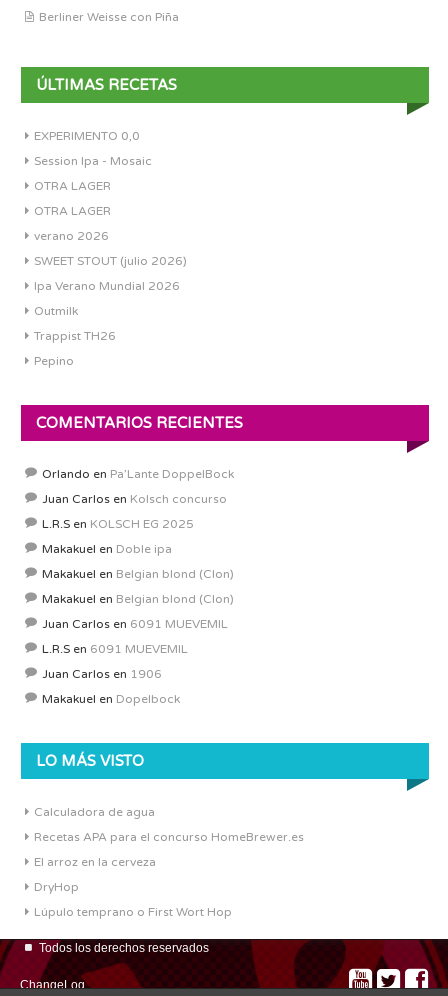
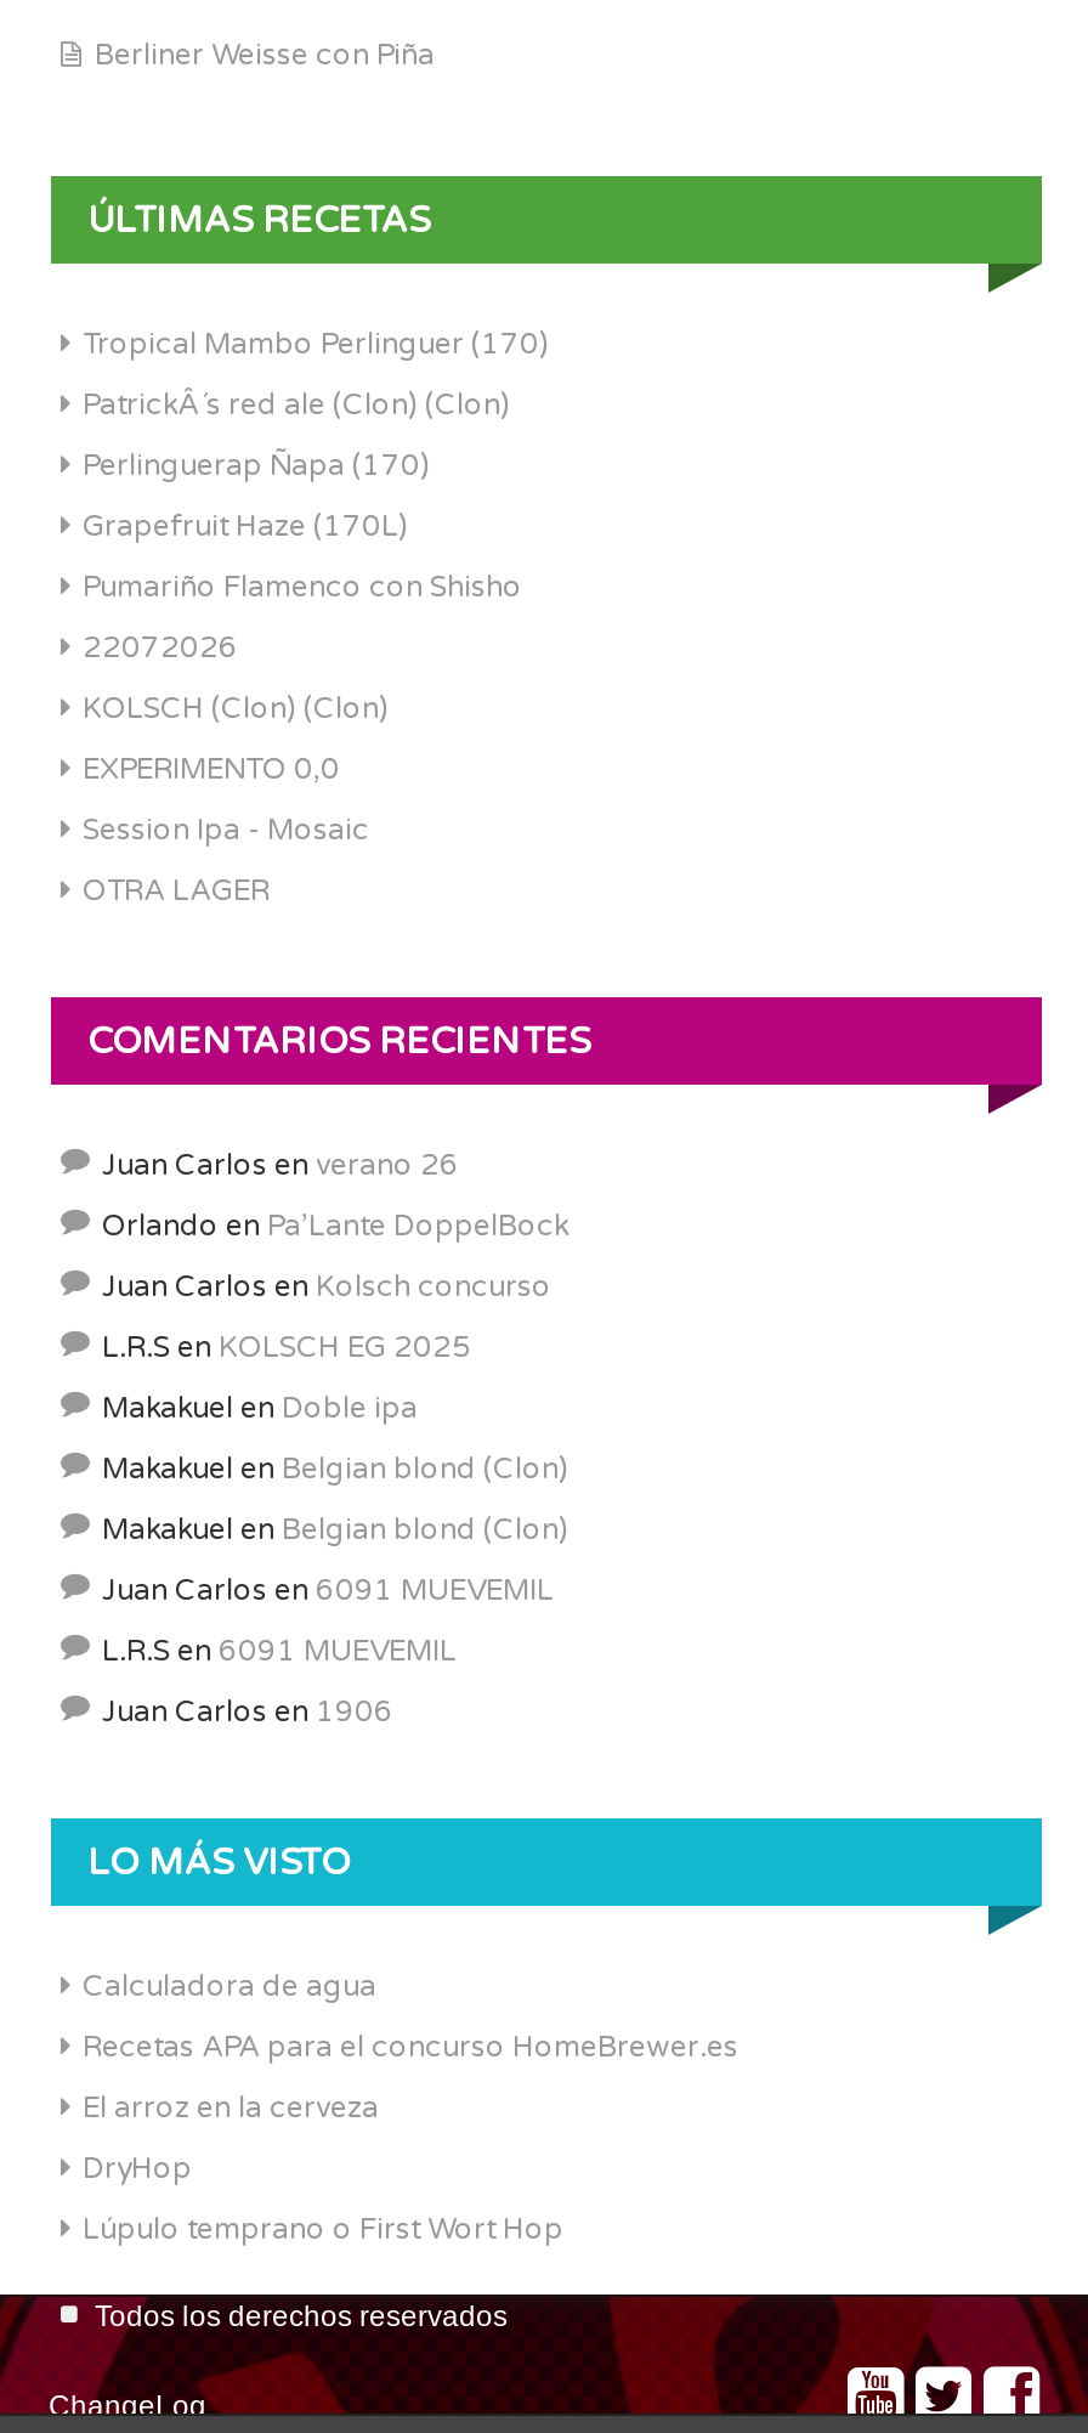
none -> [83,327,549,725] Tropical Mambo Perlinguer (170) | PatrickÂ´s red ale (Clon) (Clon) | Perlinguerap Ñapa (170) | Grapefruit Haze (170L) | Pumariño Flamenco con Shisho | 22072026 | KOLSCH (Clon) (Clon)
moved [34,129,152,193] -> [83,752,369,907]: EXPERIMENTO 0,0 | Session Ipa - Mosaic | OTRA LAGER
[34,204,187,368] OTRA LAGER | verano 2026 | SWEET STOUT (julio 2026) | Ipa Verano Mundial 2026 | Outmilk | Trappist TH26 | Pepino -> none
none -> [102,1148,459,1182] Juan Carlos en verano 26
moved [42,467,234,681] -> [102,1209,568,1728]: Orlando en Pa’Lante DoppelBock | Juan Carlos en Kolsch concurso | L.R.S en KOLSCH EG 2025 | ... | L.R.S en 6091 MUEVEMIL | Juan Carlos en 1906
[42,692,180,706] Makakuel en Dopelbock -> none

